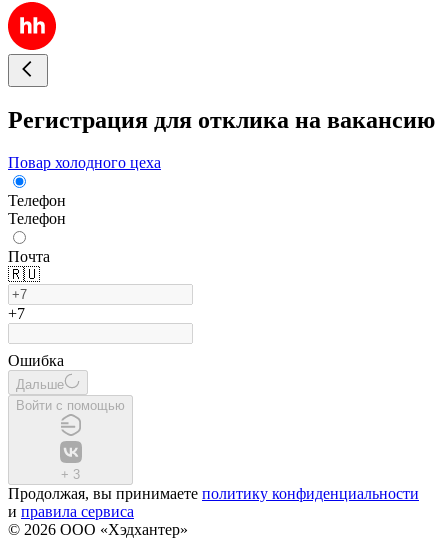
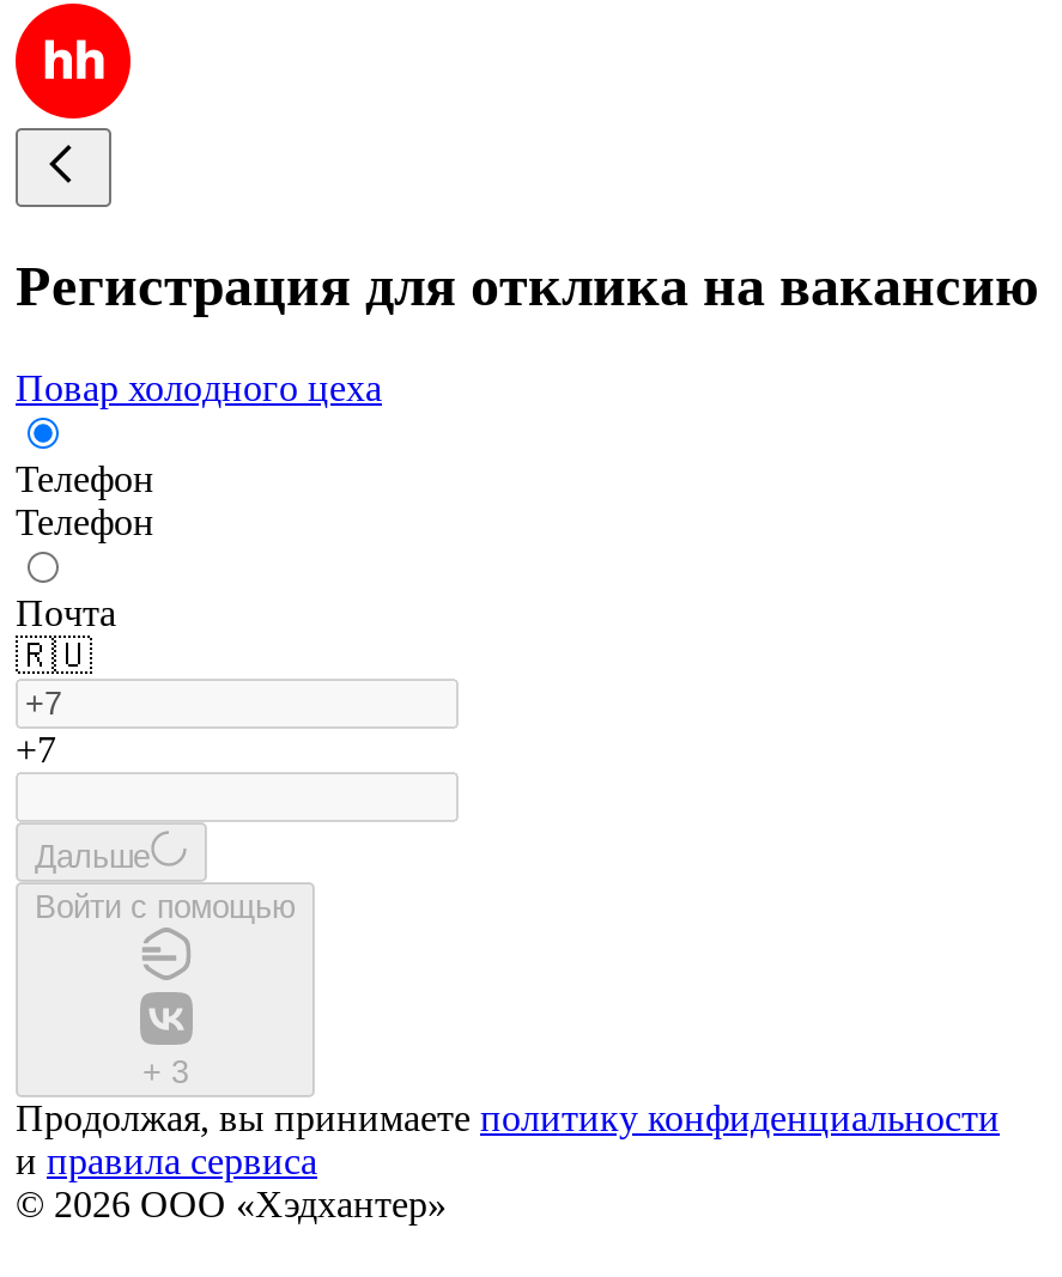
[8,352,64,369] Ошибка -> none

